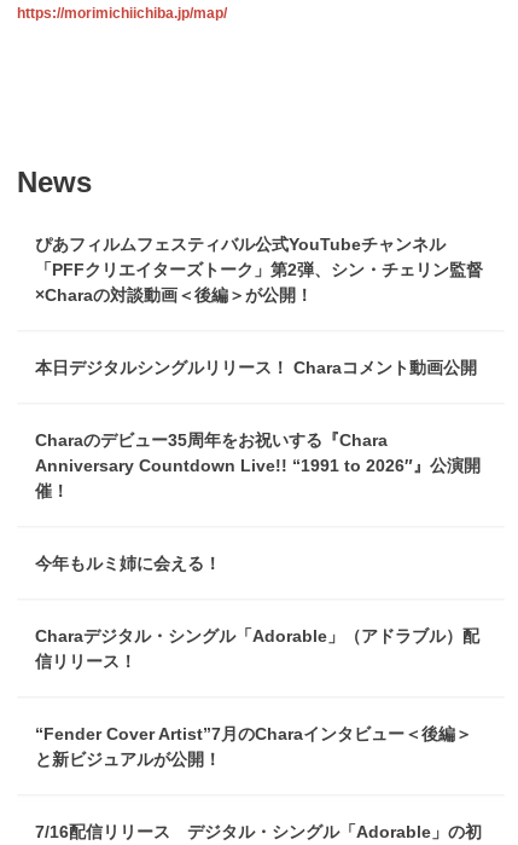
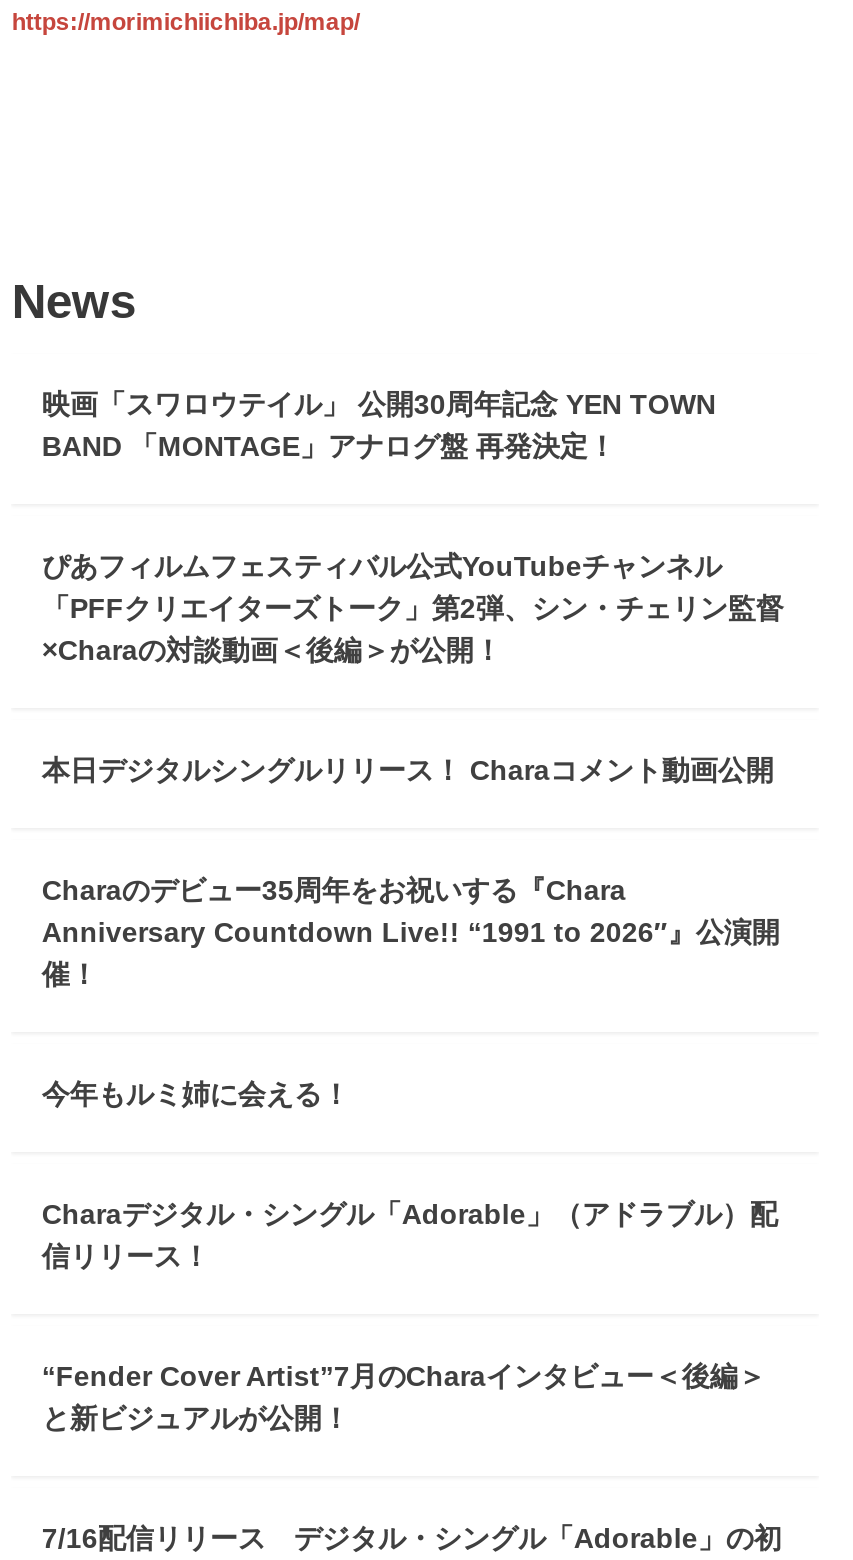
none -> [42,388,716,462] 映画「スワロウテイル」 公開30周年記念 YEN TOWN | BAND 「MONTAGE」アナログ盤 再発決定！

